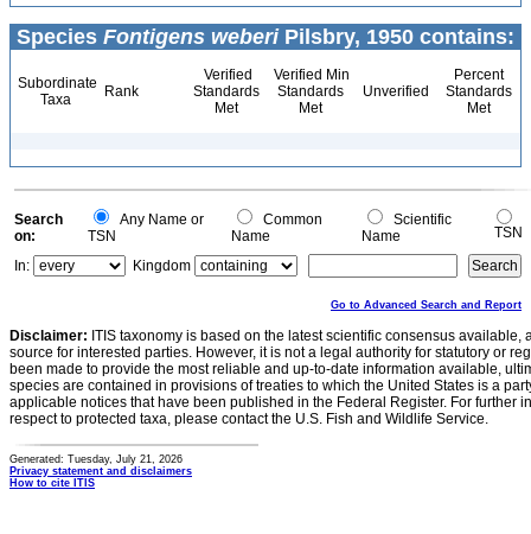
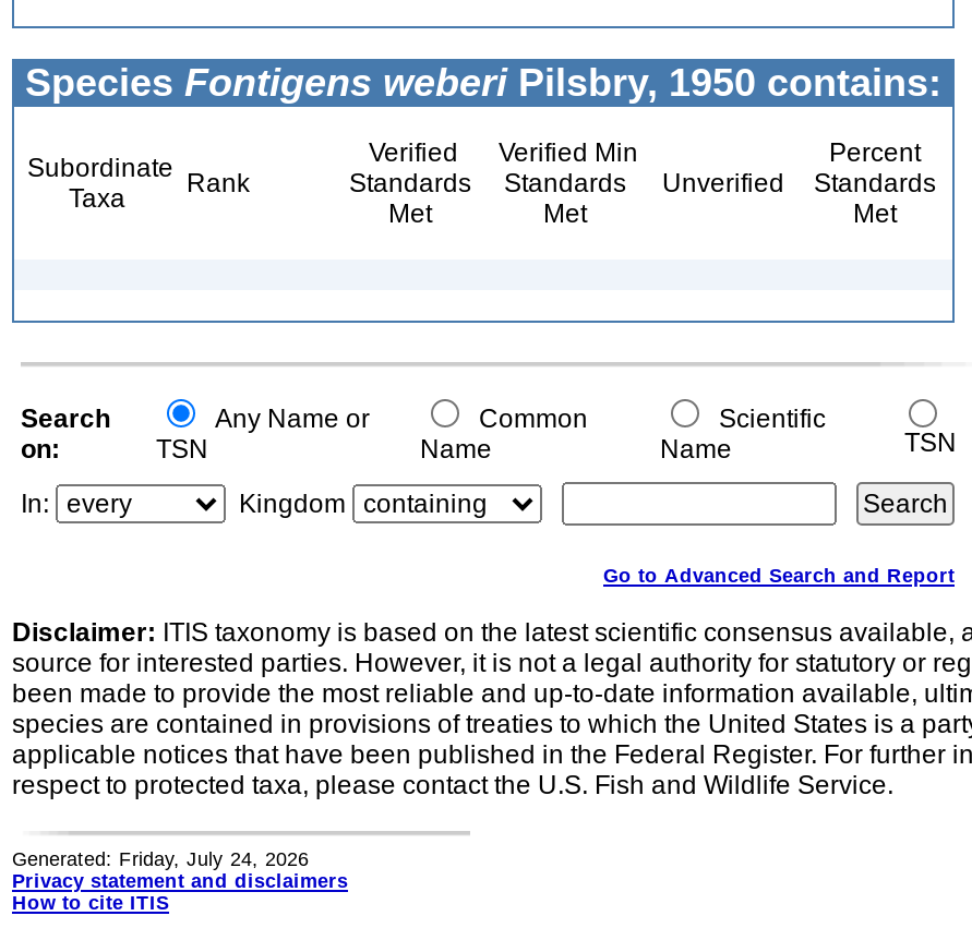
[9,453,183,465] Generated: Tuesday, July 21, 2026 -> [12,848,309,870] Generated: Friday, July 24, 2026

